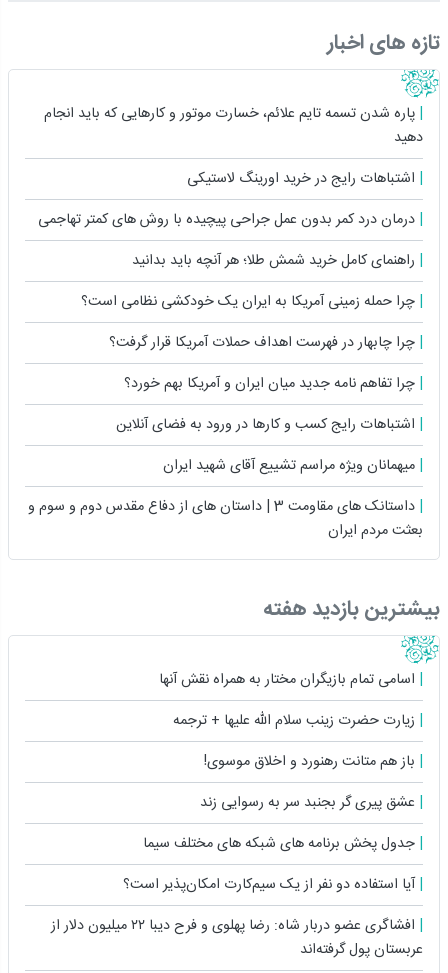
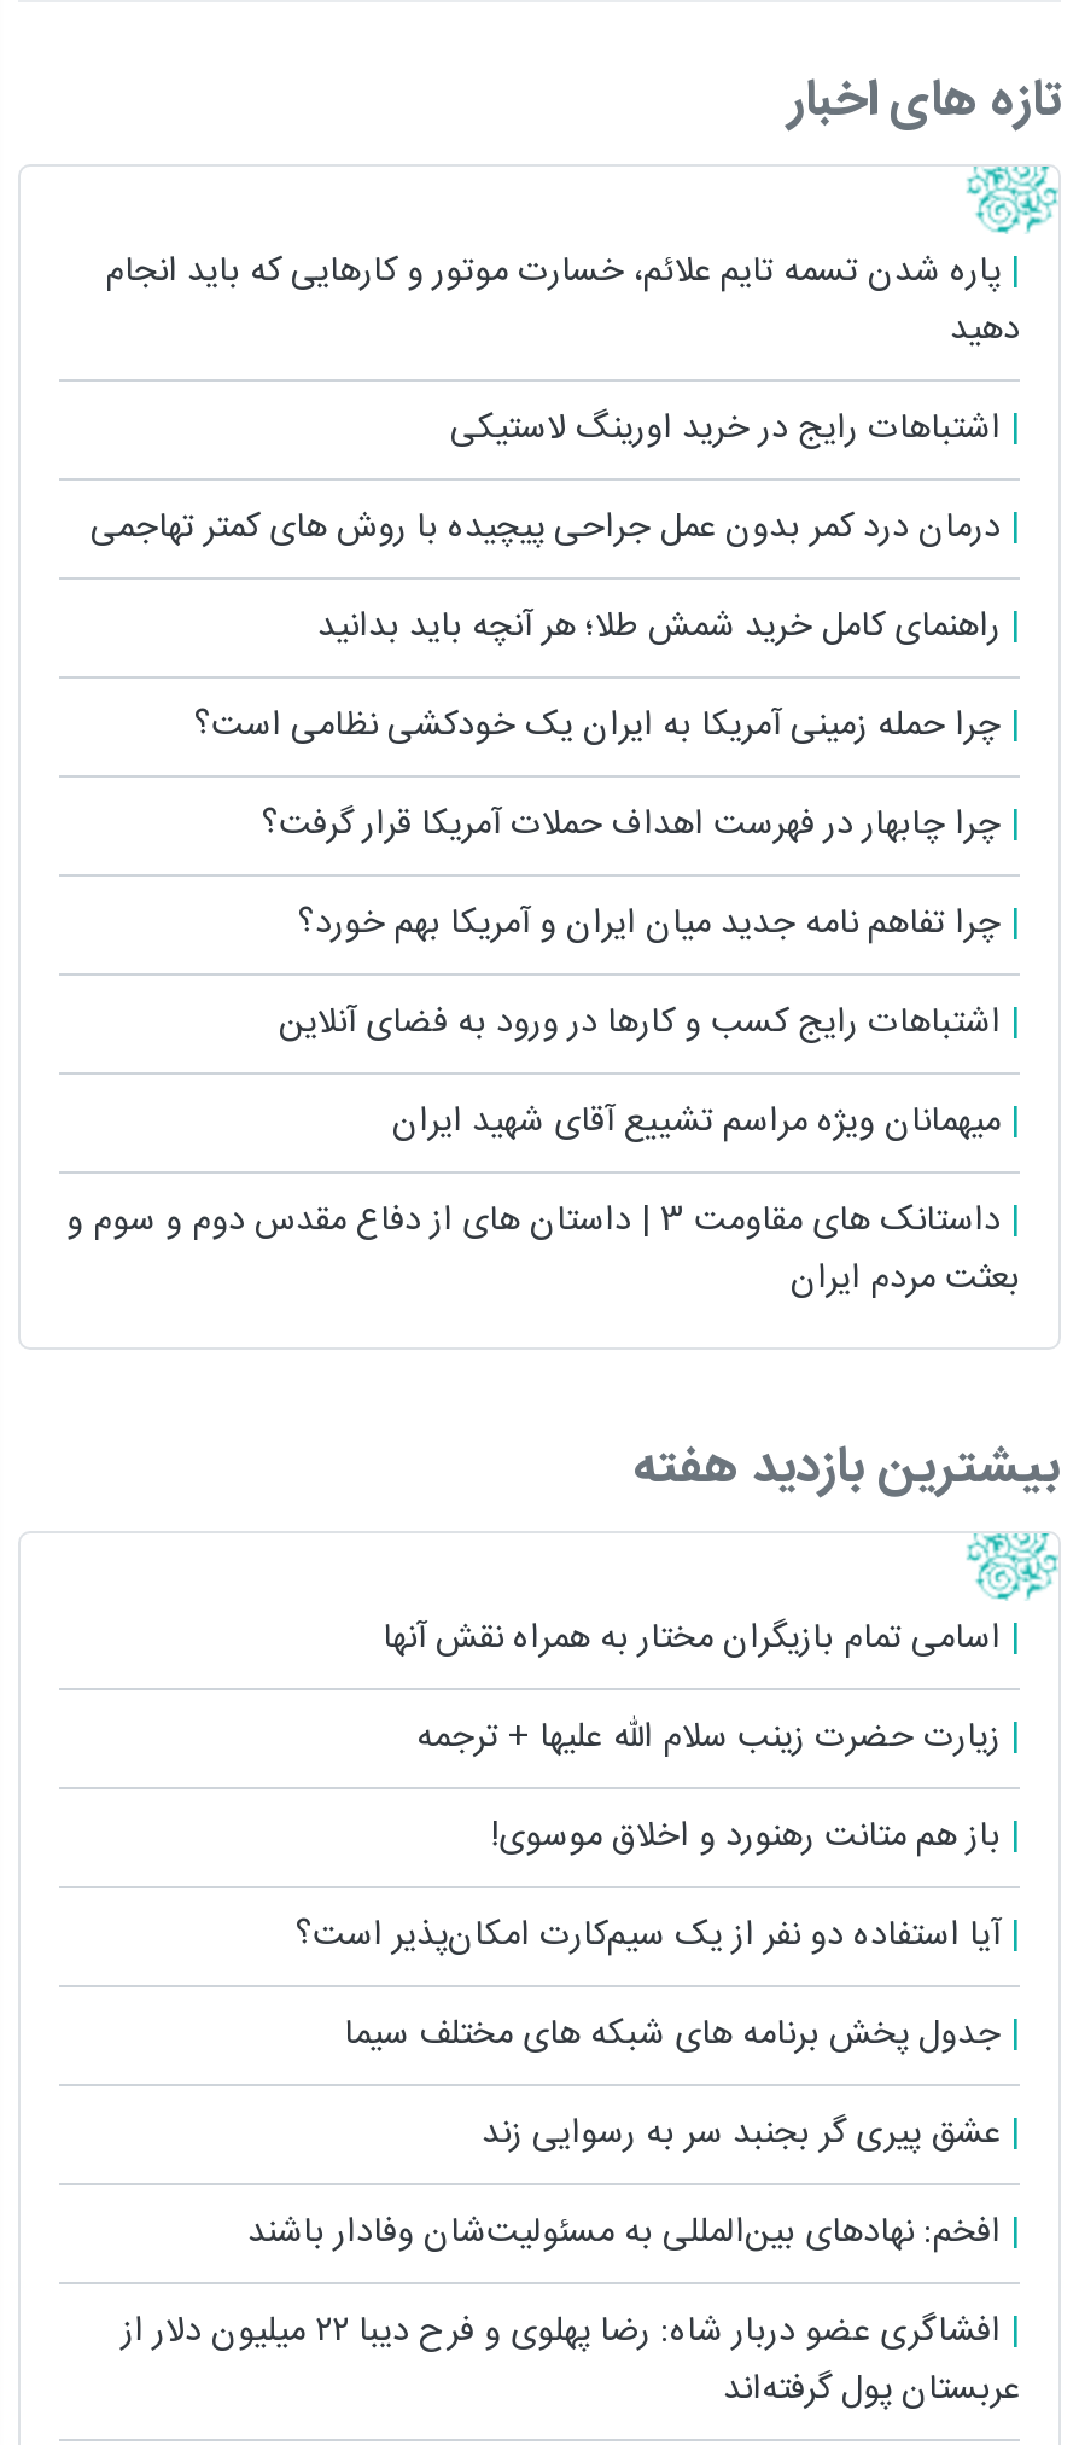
moved [200,791,419,815] -> [482,2106,1010,2164]: عشق پیری گر بجنبد سر به رسوایی زند
none -> [247,2205,1010,2263] افخم: نهادهای بین‌المللی به مسئولیت‌شان وفادار باشند
moved [123,832,419,897] -> [296,1908,1010,2065]: جدول پخش برنامه های شبکه های مختلف سیما | آیا استفاده دو نفر از یک سیم‌کارت امکان‌پذیر است؟

